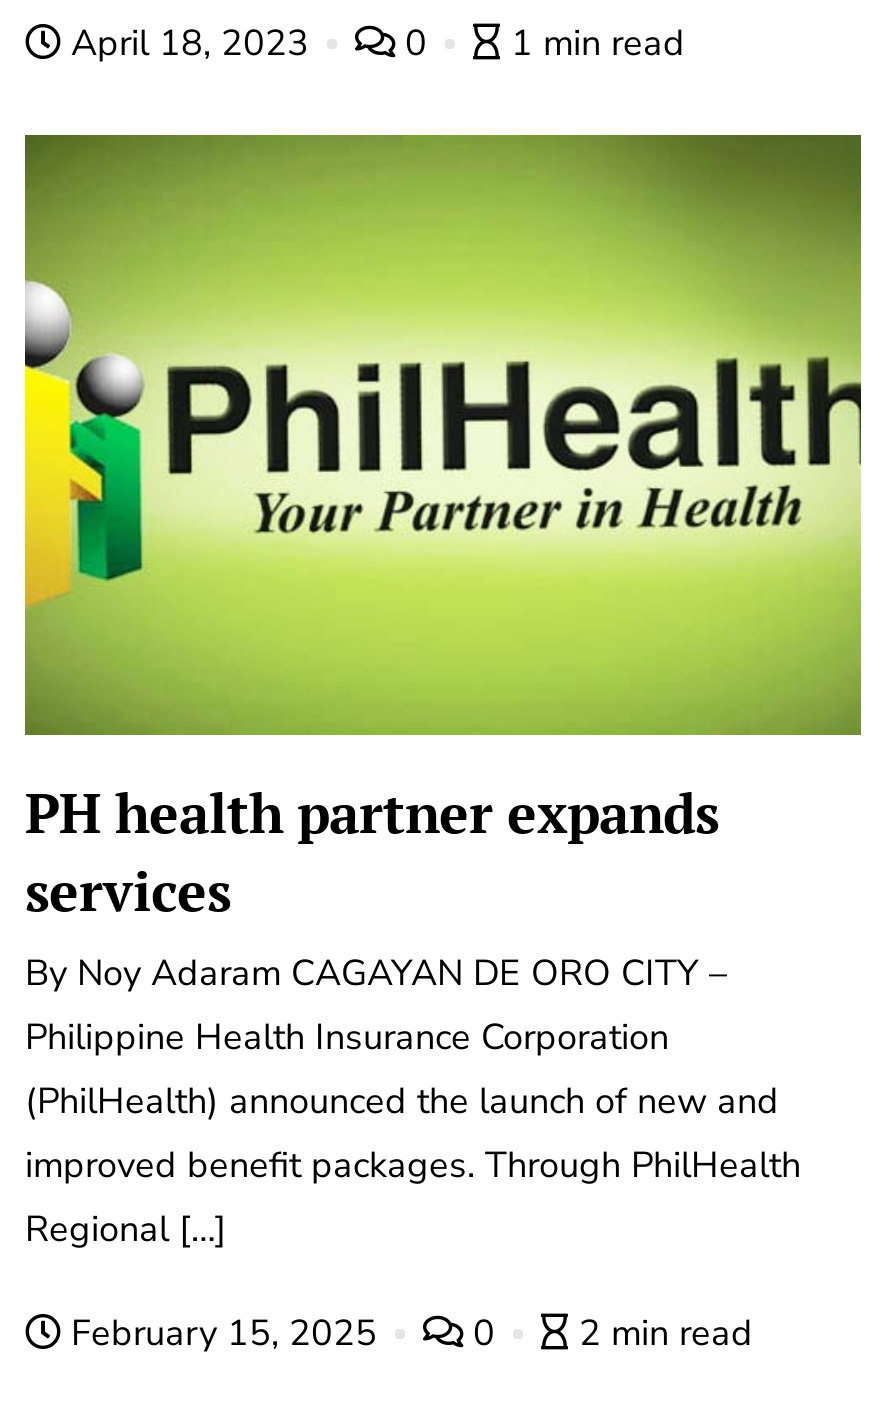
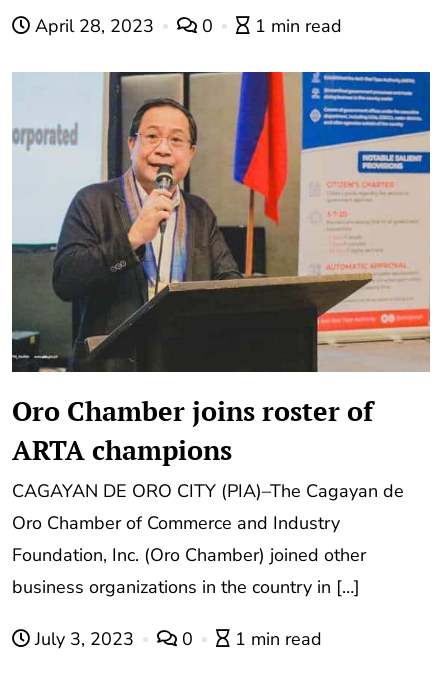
[61,20,685,68] April 18, 2023 0 1 min read -> [30,14,342,38] April 28, 2023 0 1 min read
[23,133,863,1254] [image] | PH health partner expands | services | By Noy Adaram CAGAYAN DE ORO CITY – | Philippine Health Insurance Corporation | (PhilHealth) announced the launch of new and | improved benefit packages. Through PhilHealth | Regional […] -> [11,71,431,599] [image] | Oro Chamber joins roster of | ARTA champions | CAGAYAN DE ORO CITY (PIA)–The Cagayan de | Oro Chamber of Commerce and Industry | Foundation, Inc. (Oro Chamber) joined other | business organizations in the country in […]
[61,1310,387,1358] February 15, 2025 -> [30,627,139,651] July 3, 2023
[579,1310,753,1358] 2 min read -> [235,627,322,651] 1 min read

